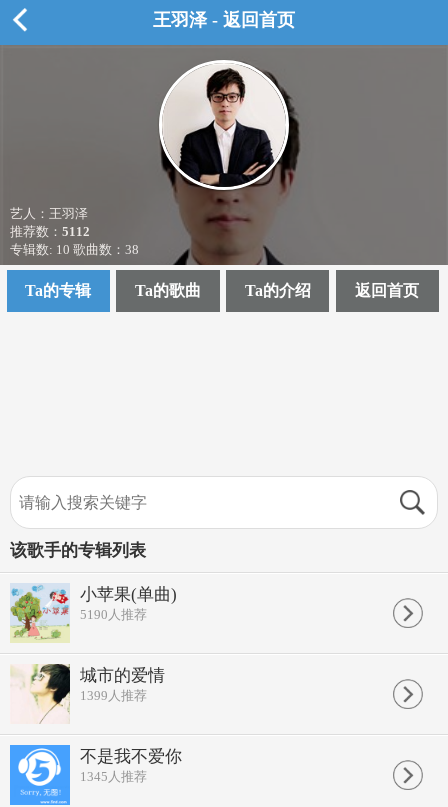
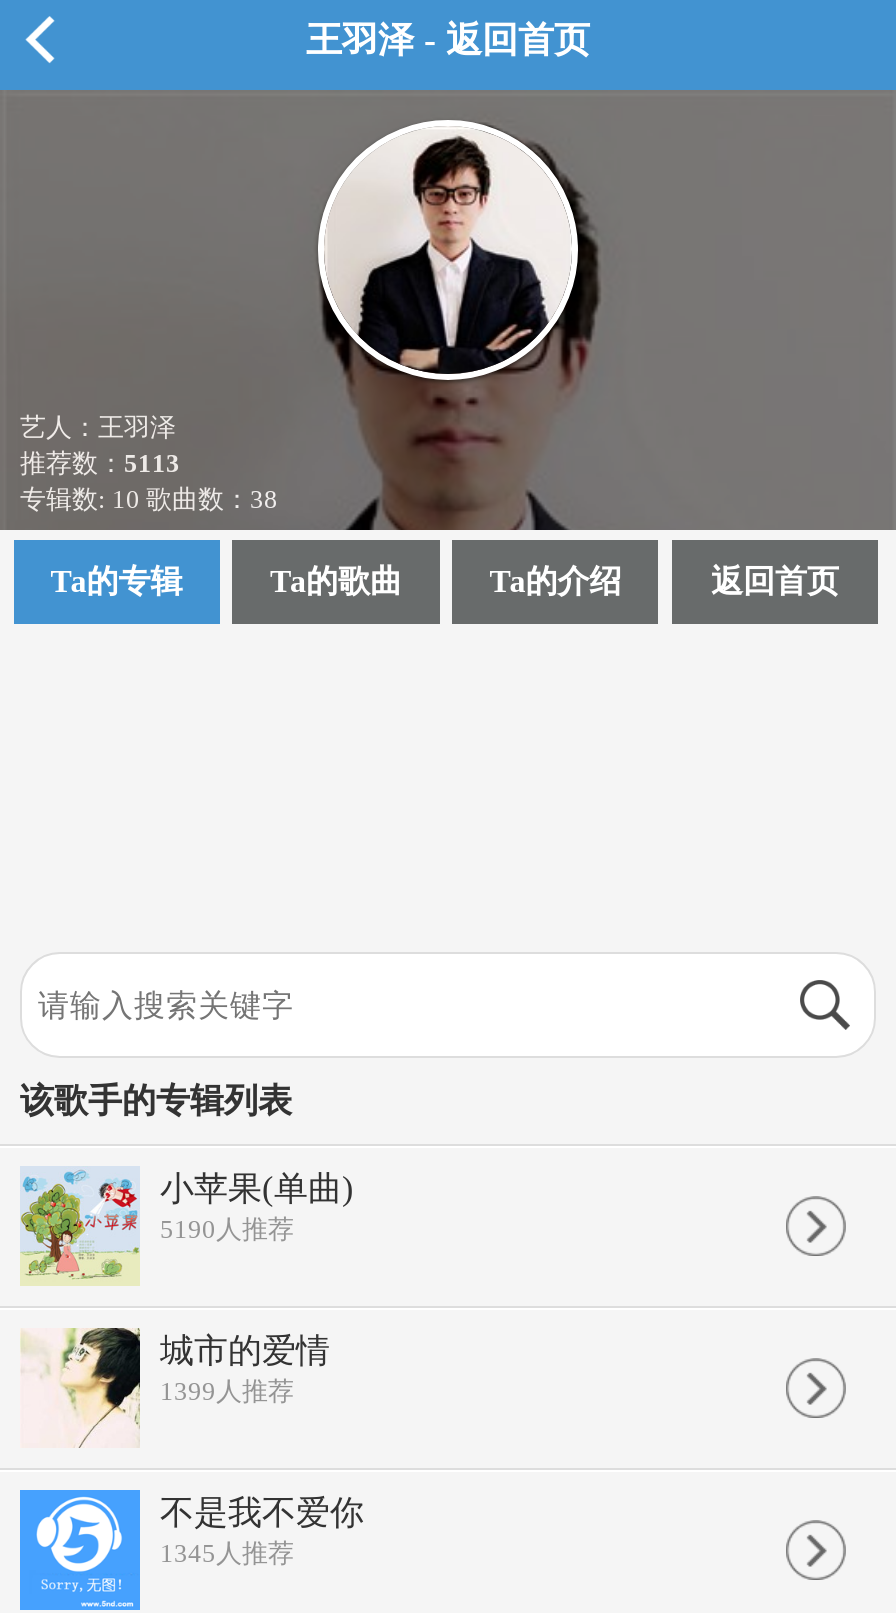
[10,224,90,239] 推荐数：5112 -> [20,448,180,478] 推荐数：5113

